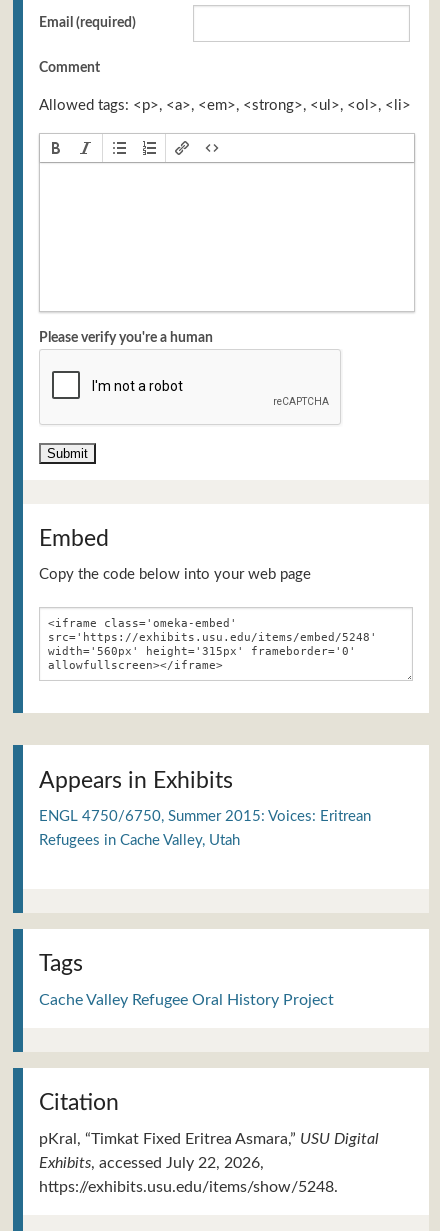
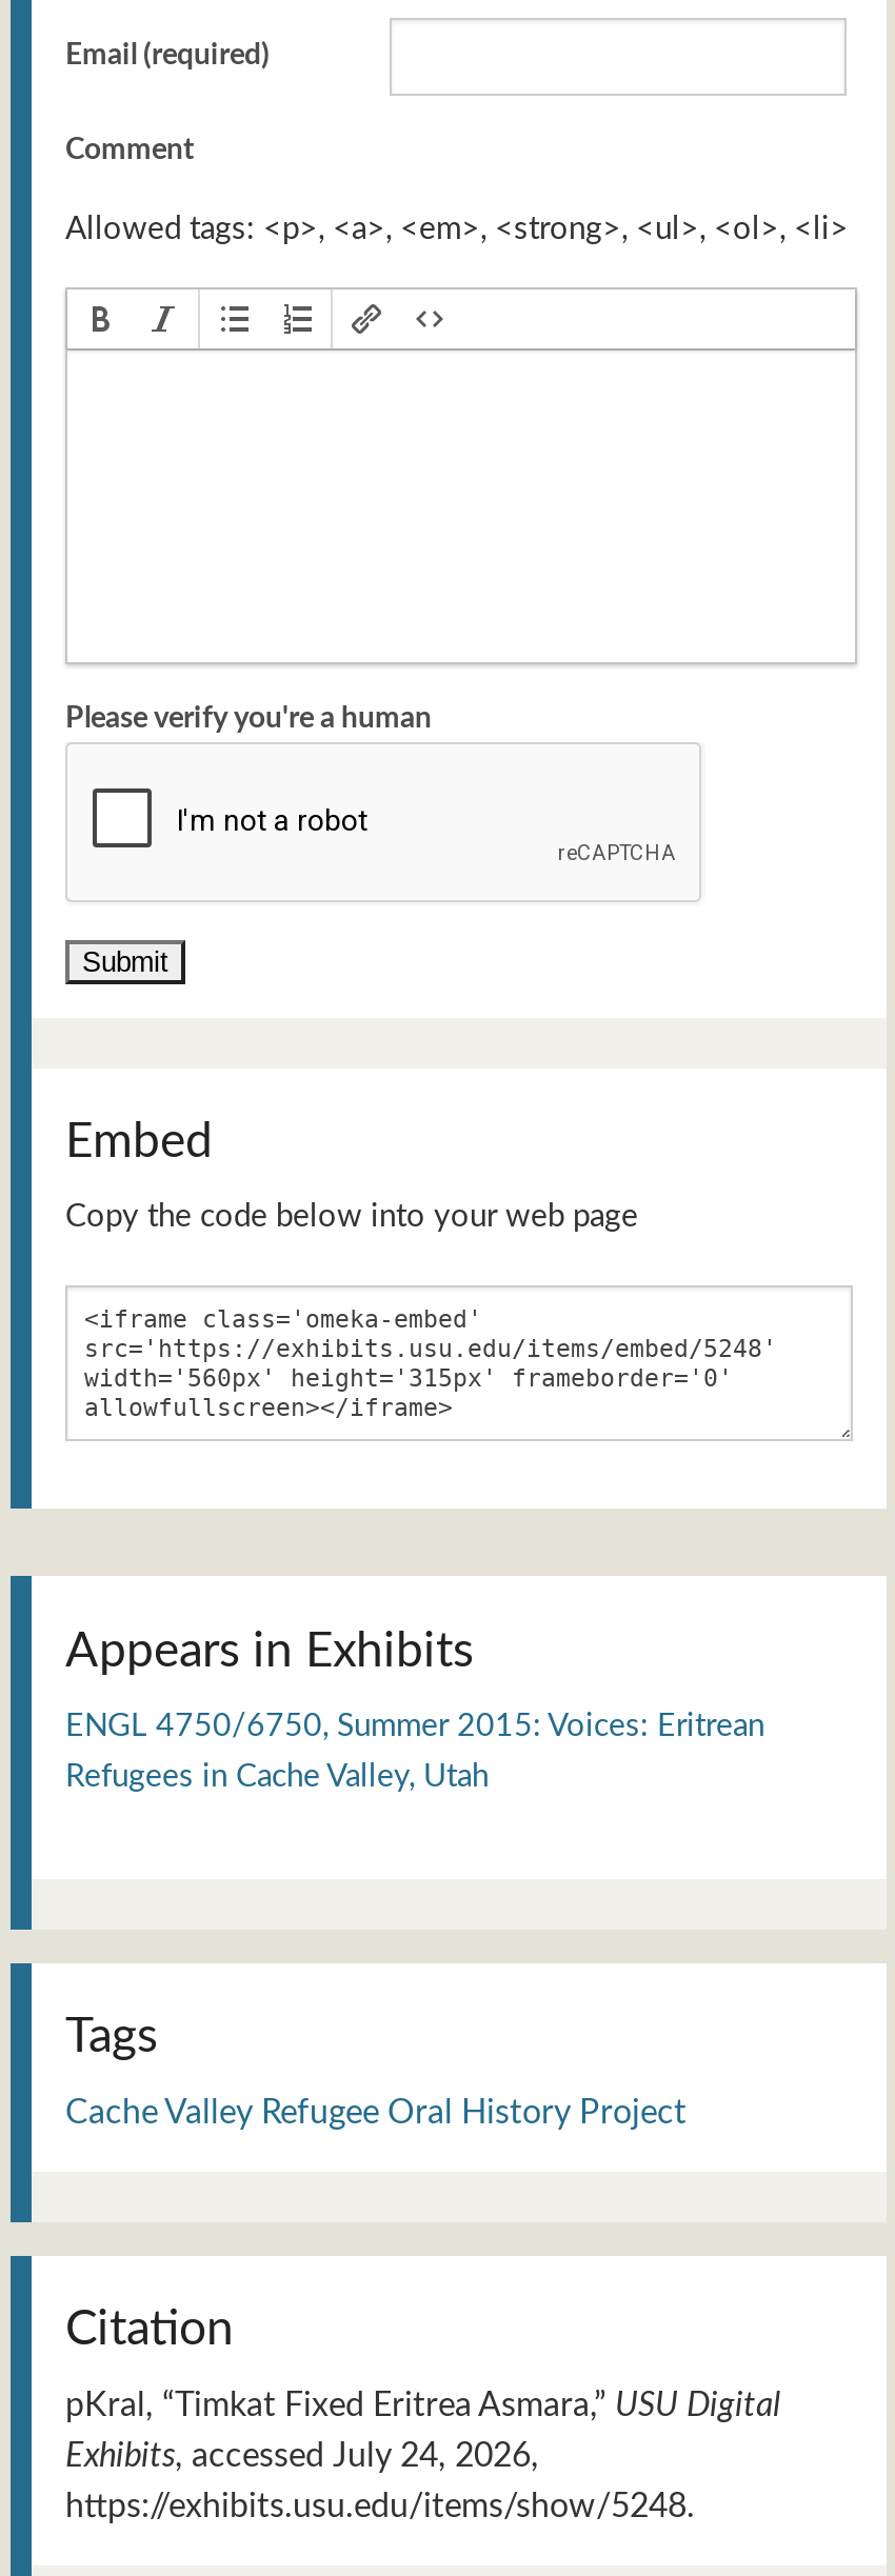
[39,1155,264,1171] Exhibits, accessed July 22, 2026, -> [65,2439,539,2473] Exhibits, accessed July 24, 2026,

